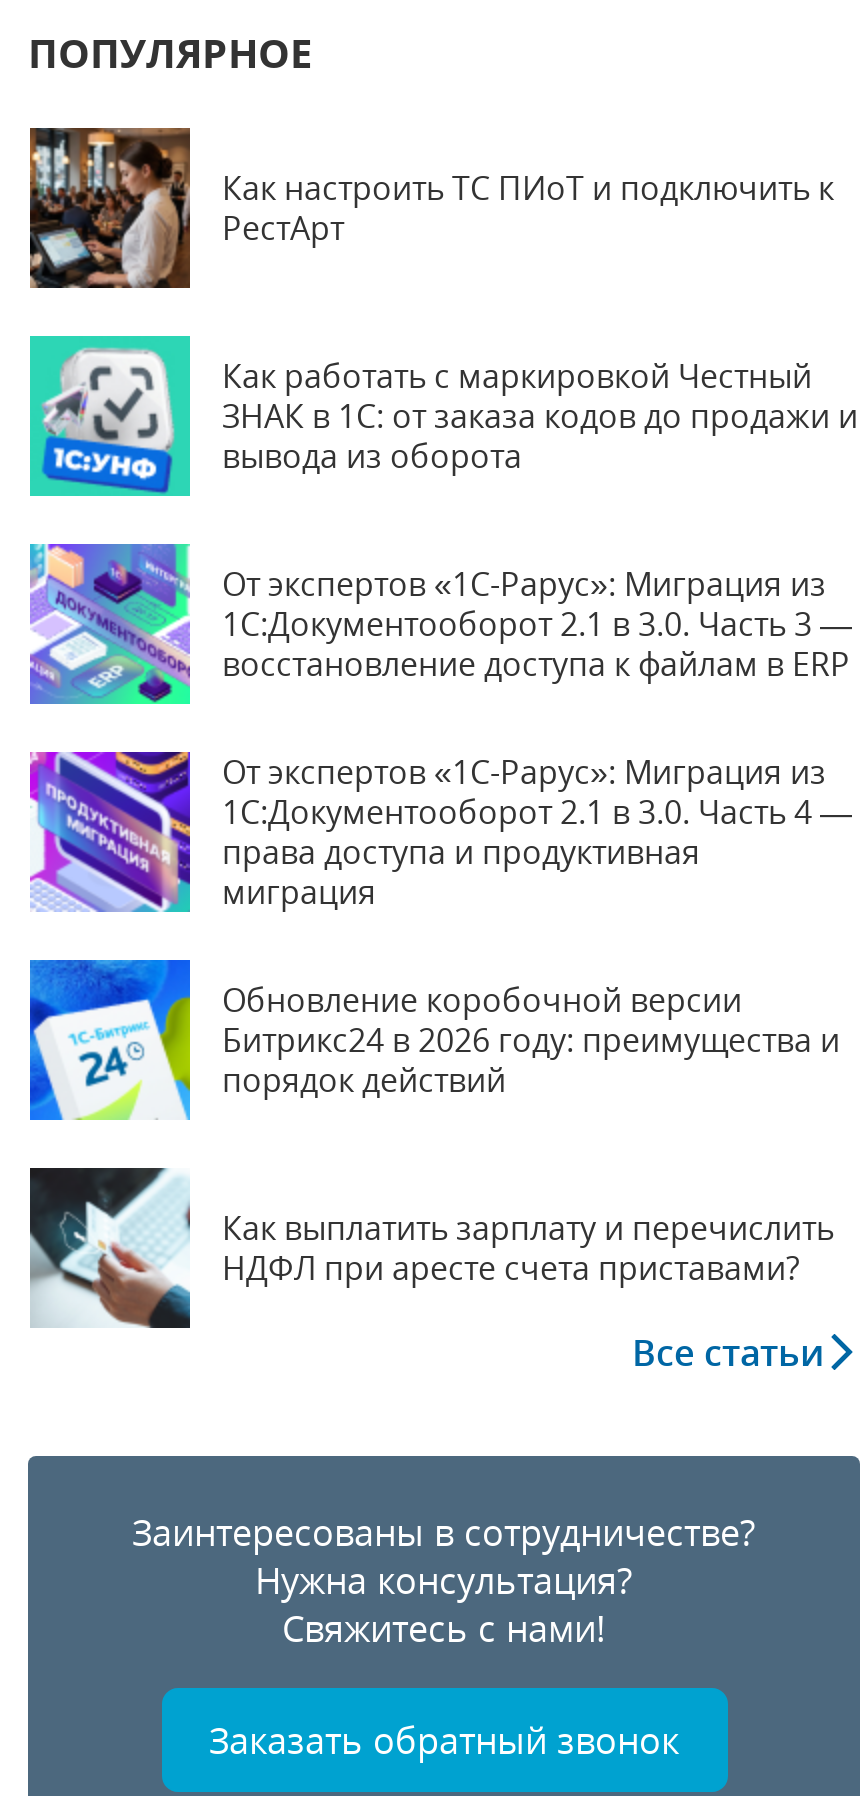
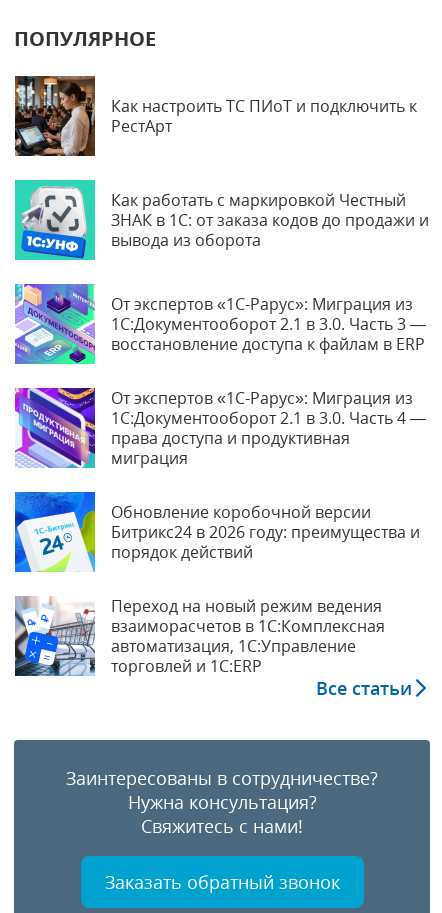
[28,1166,834,1330] [image] | Как выплатить зарплату и перечислить | НДФЛ при аресте счета приставами? -> [14,595,385,677] [image] | Переход на новый режим ведения | взаиморасчетов в 1С:Комплексная | автоматизация, 1С:Управление | торговлей и 1С:ERP

